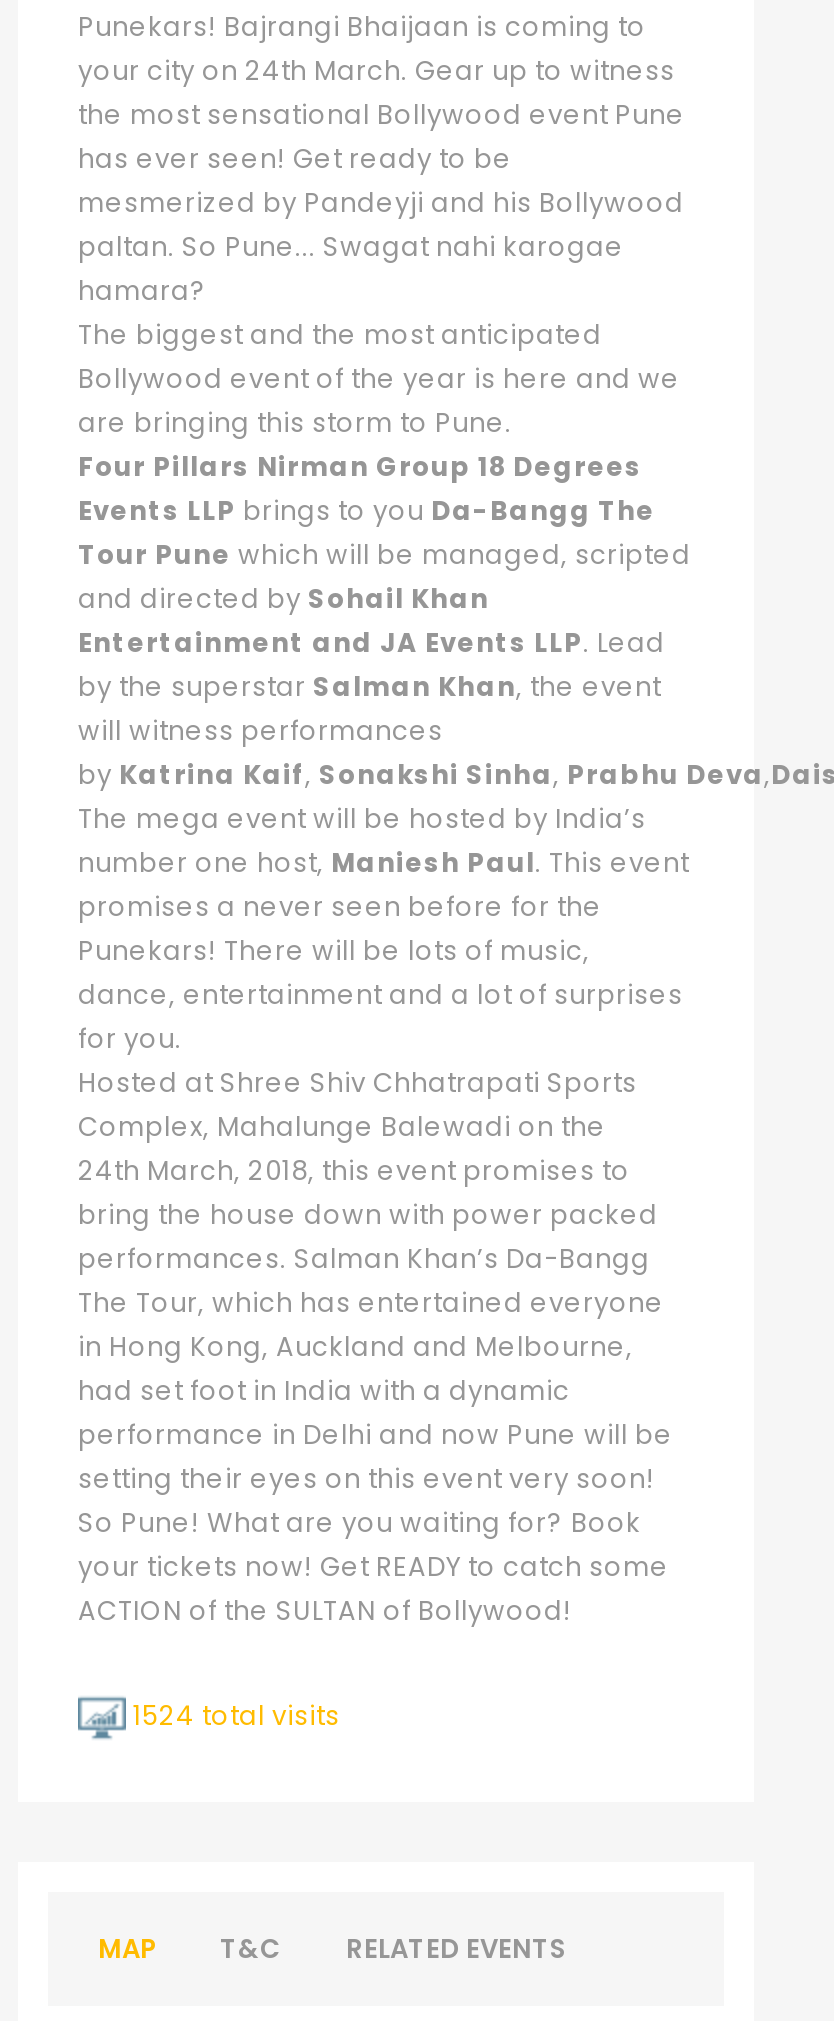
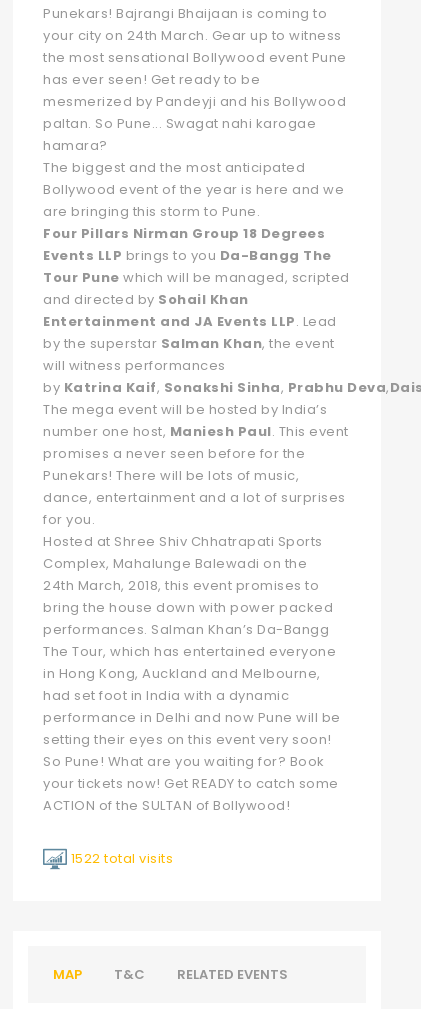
[133,1697,340,1735] 1524 total visits -> [70,849,173,868] 1522 total visits

